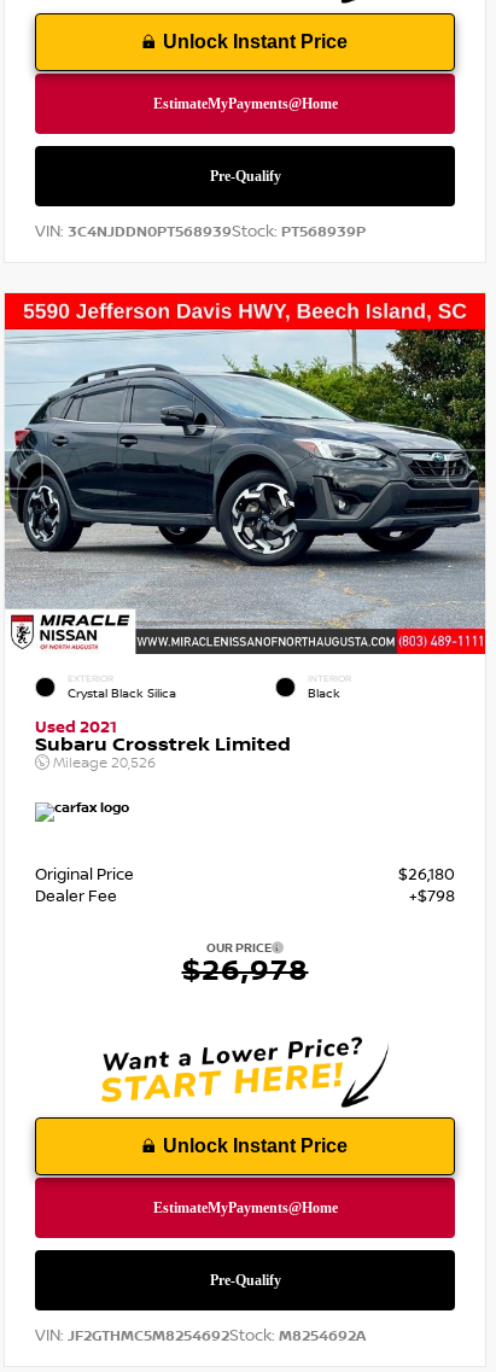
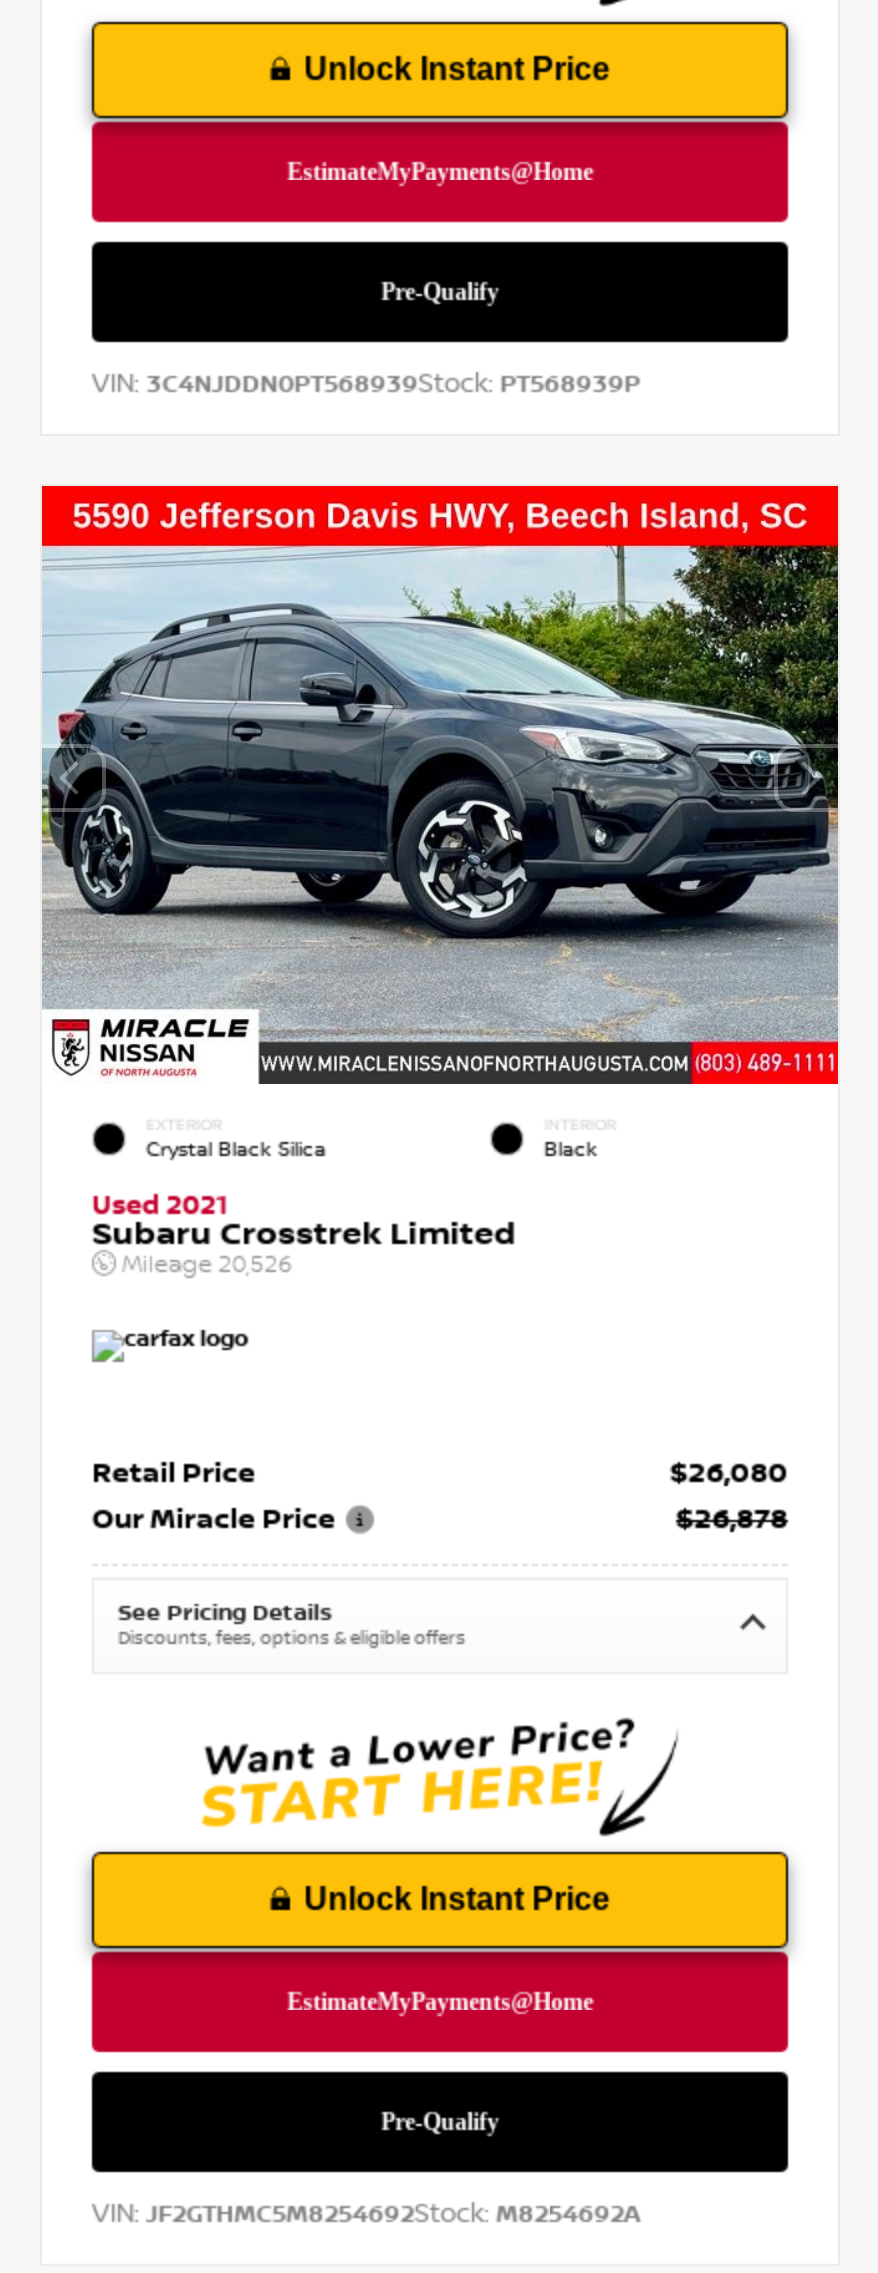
[35,865,455,906] Original Price | $26,180 | Dealer Fee | +$798 -> [92,1457,788,1537] Retail Price | $26,080 | Our Miracle Price | $26,878
[182,940,308,989] OUR PRICE | $26,978 -> [118,1601,466,1651] See Pricing Details | Discounts, fees, options & eligible offers

